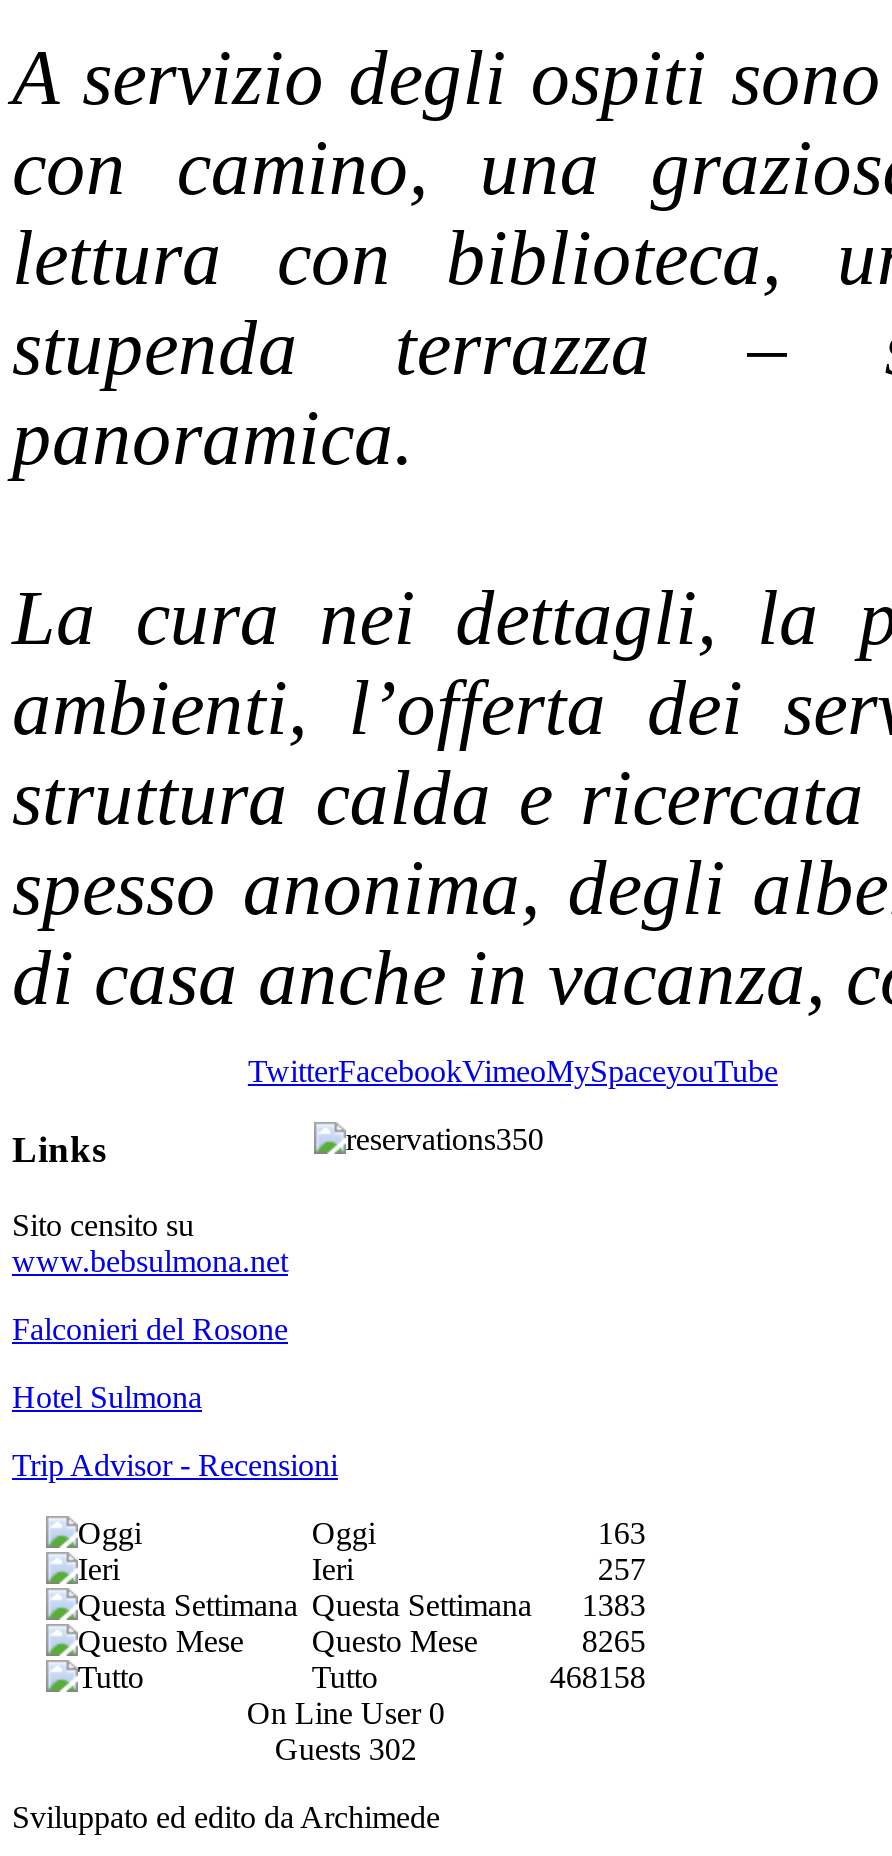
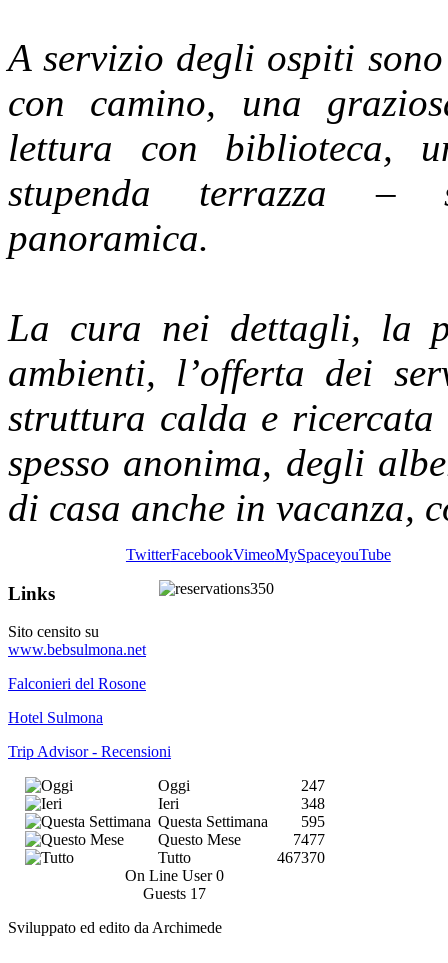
[598,1517,646,1551] 163 -> [301,777,325,794] 247
[598,1553,646,1587] 257 -> [301,795,325,812] 348
[312,1589,646,1623] Questa Settimana 1383 -> [158,813,325,830] Questa Settimana 595
[582,1625,646,1659] 8265 -> [293,831,325,848] 7477
[550,1661,646,1695] 468158 -> [277,849,325,866] 467370
[275,1733,417,1767] Guests 302 -> [143,885,206,902] Guests 17

